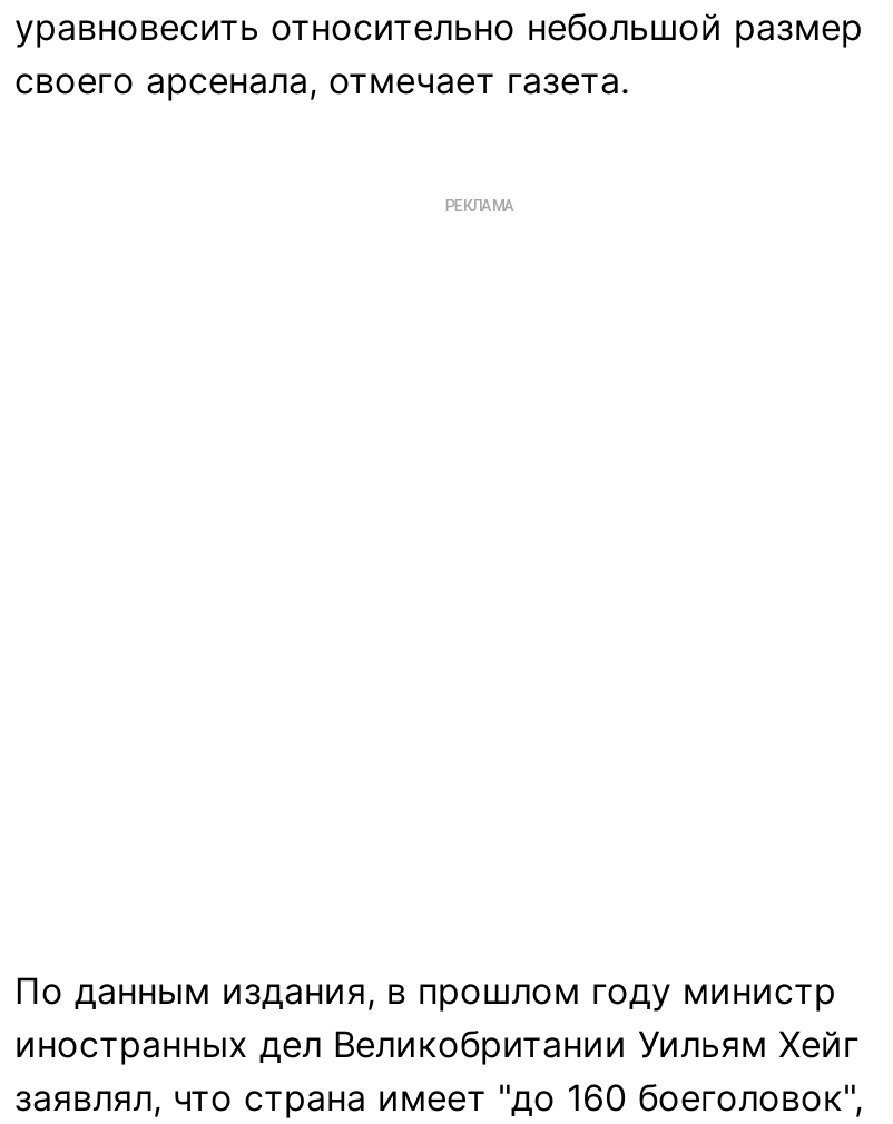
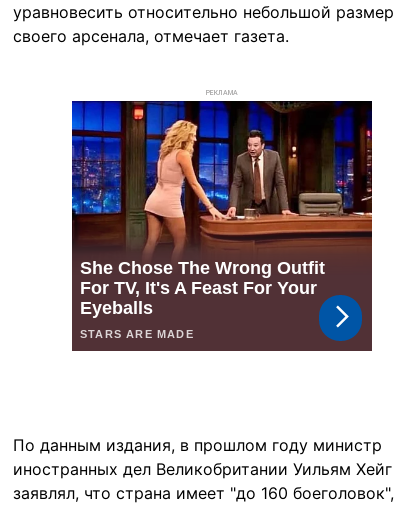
none -> [71,100,373,352] [image]

